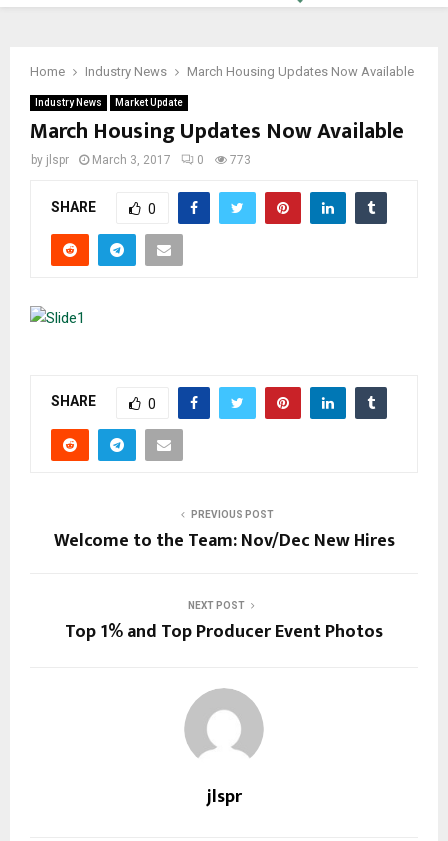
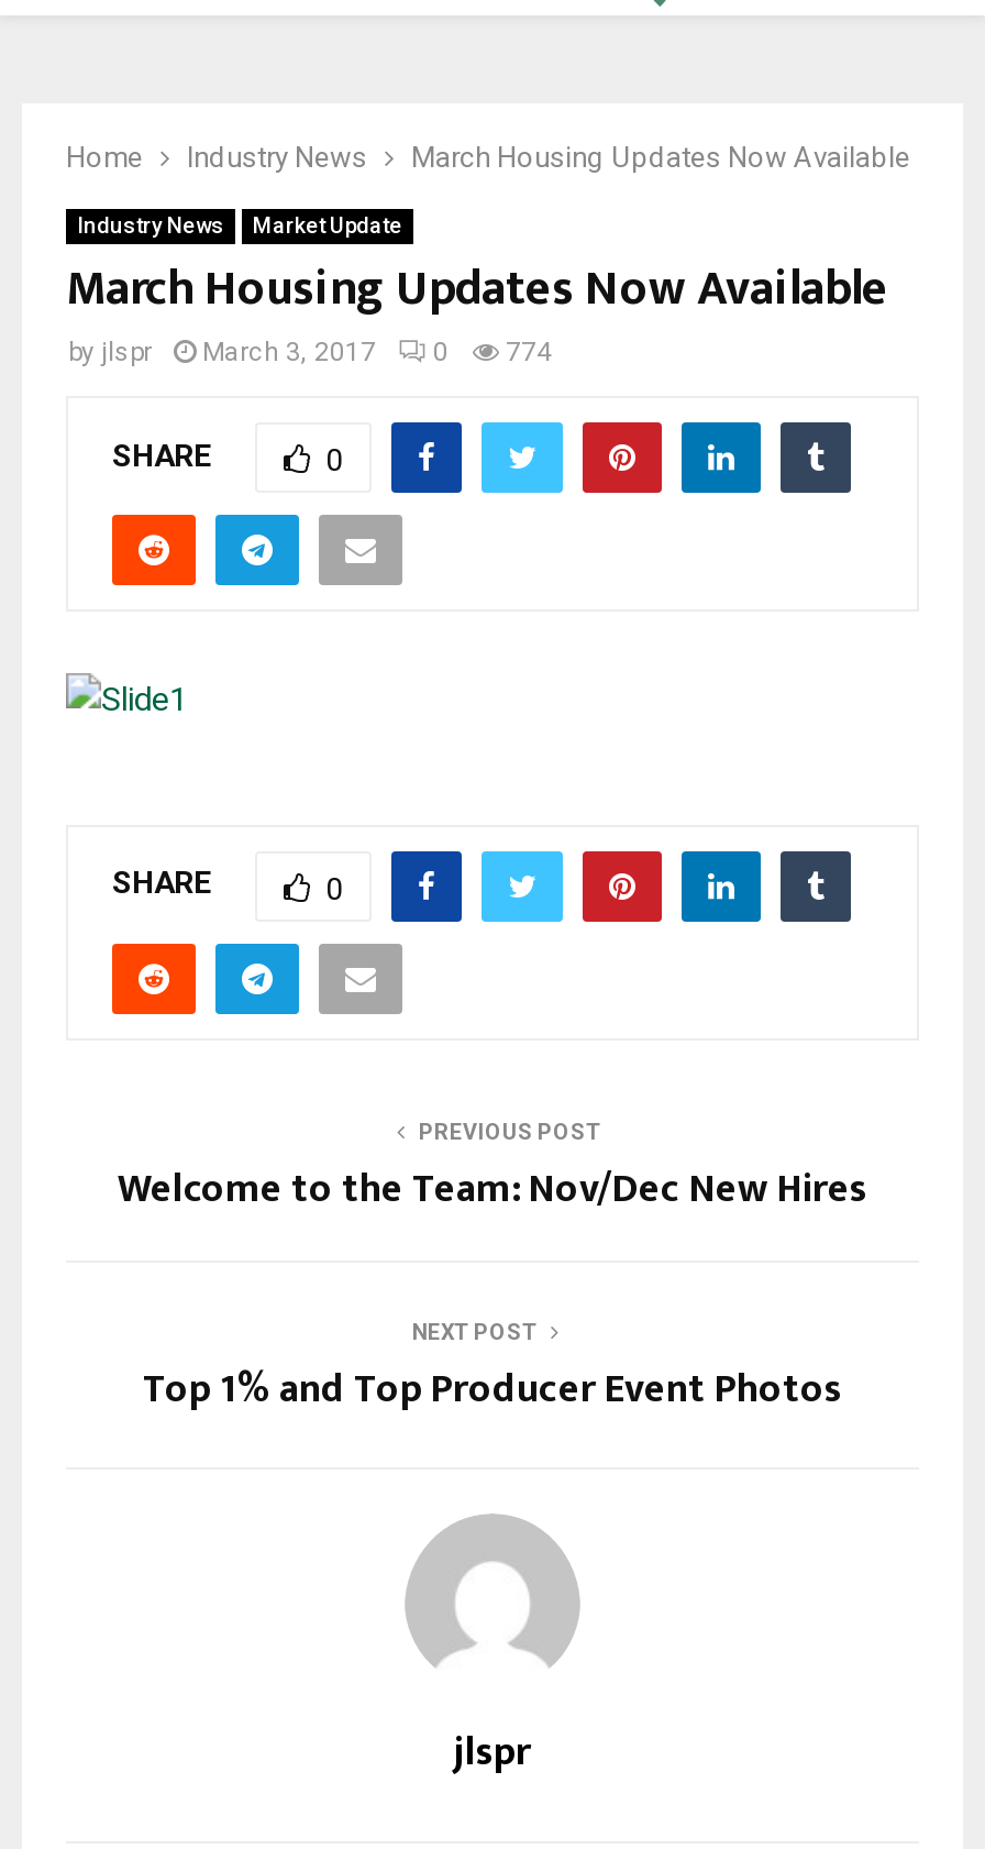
[31,153,251,167] by jlspr March 3, 2017 0 773 -> [68,337,552,367] by jlspr March 3, 2017 0 774

